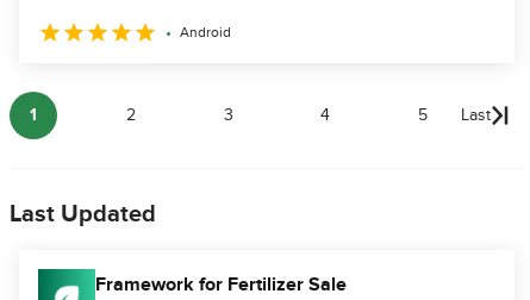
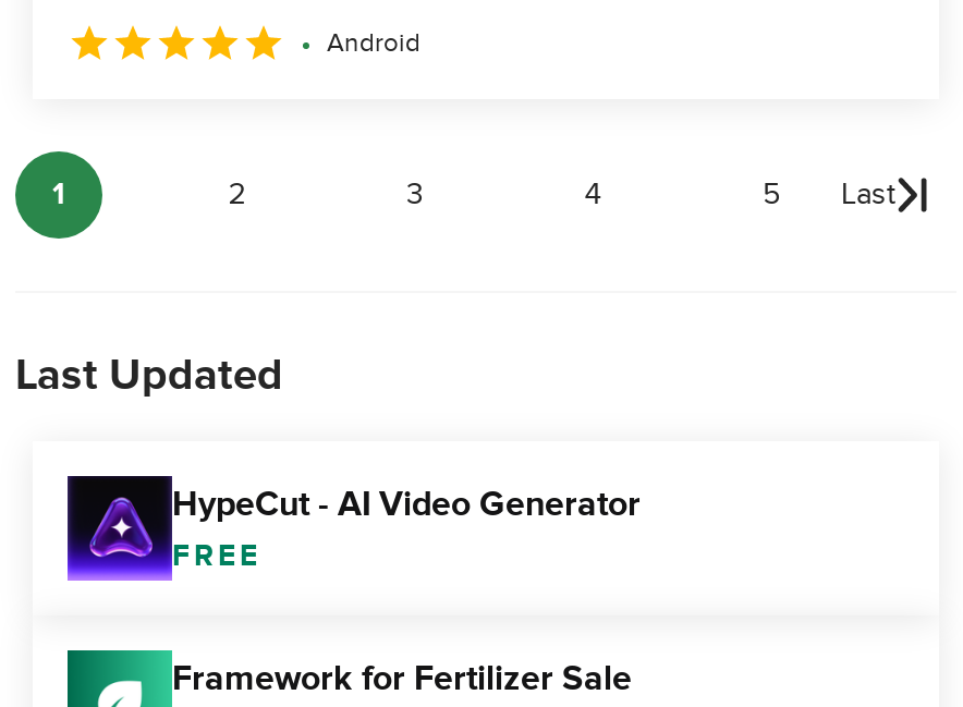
none -> [65,474,641,583] [image] | HypeCut - AI Video Generator | FREE

